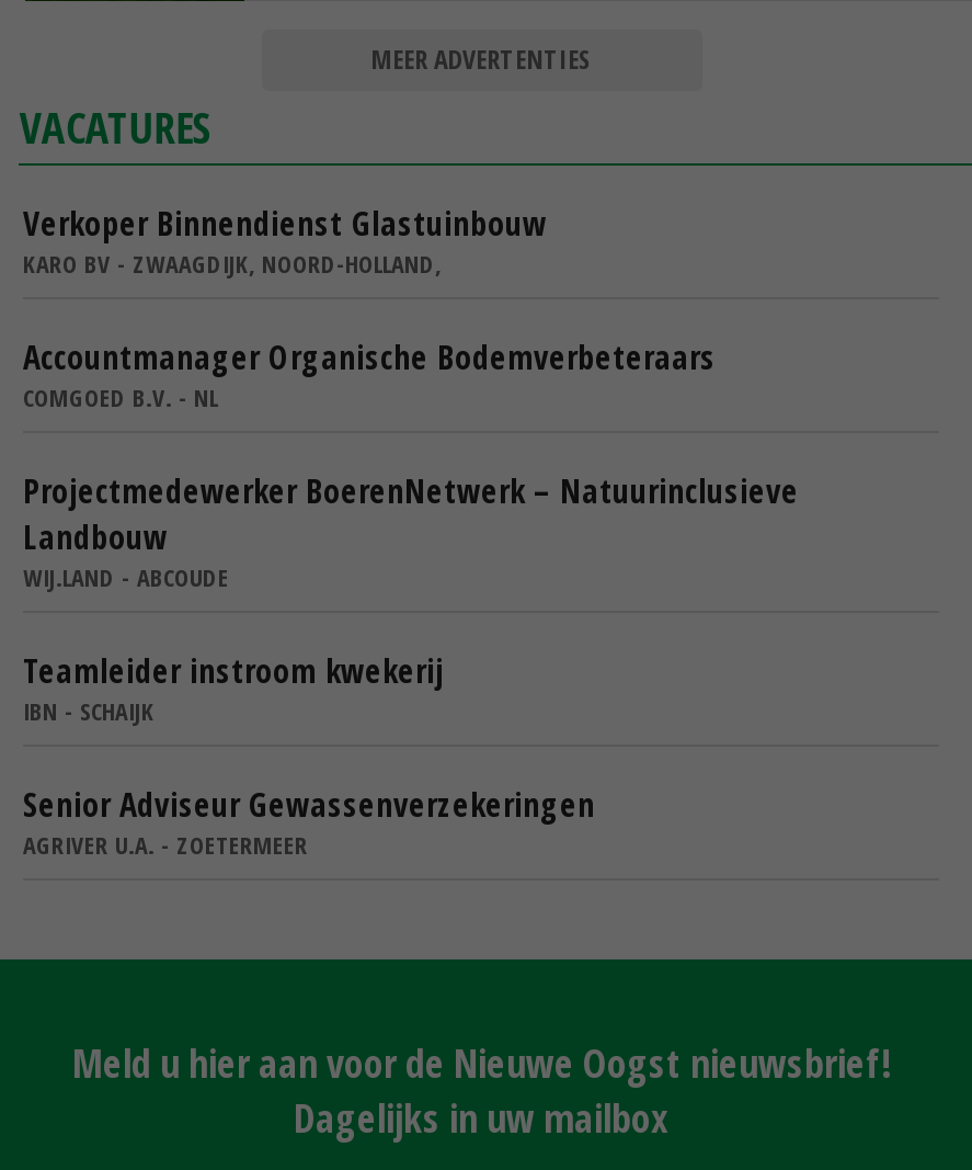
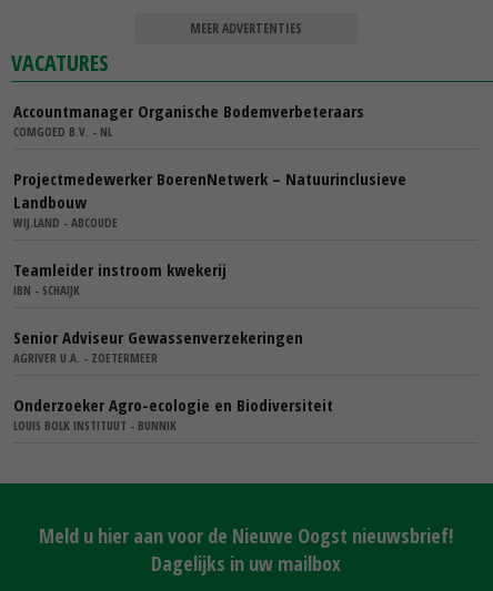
[23,200,547,279] Verkoper Binnendienst Glastuinbouw | KARO BV - ZWAAGDIJK, NOORD-HOLLAND, -> none
moved [23,334,799,860] -> [13,100,406,366]: Accountmanager Organische Bodemverbeteraars | COMGOED B.V. - NL | Projectmedewerker BoerenNetwerk – Natuurinclusieve | ... | Senior Adviseur Gewassenverzekeringen | AGRIVER U.A. - ZOETERMEER
none -> [13,394,333,434] Onderzoeker Agro-ecologie en Biodiversiteit | LOUIS BOLK INSTITUUT - BUNNIK

